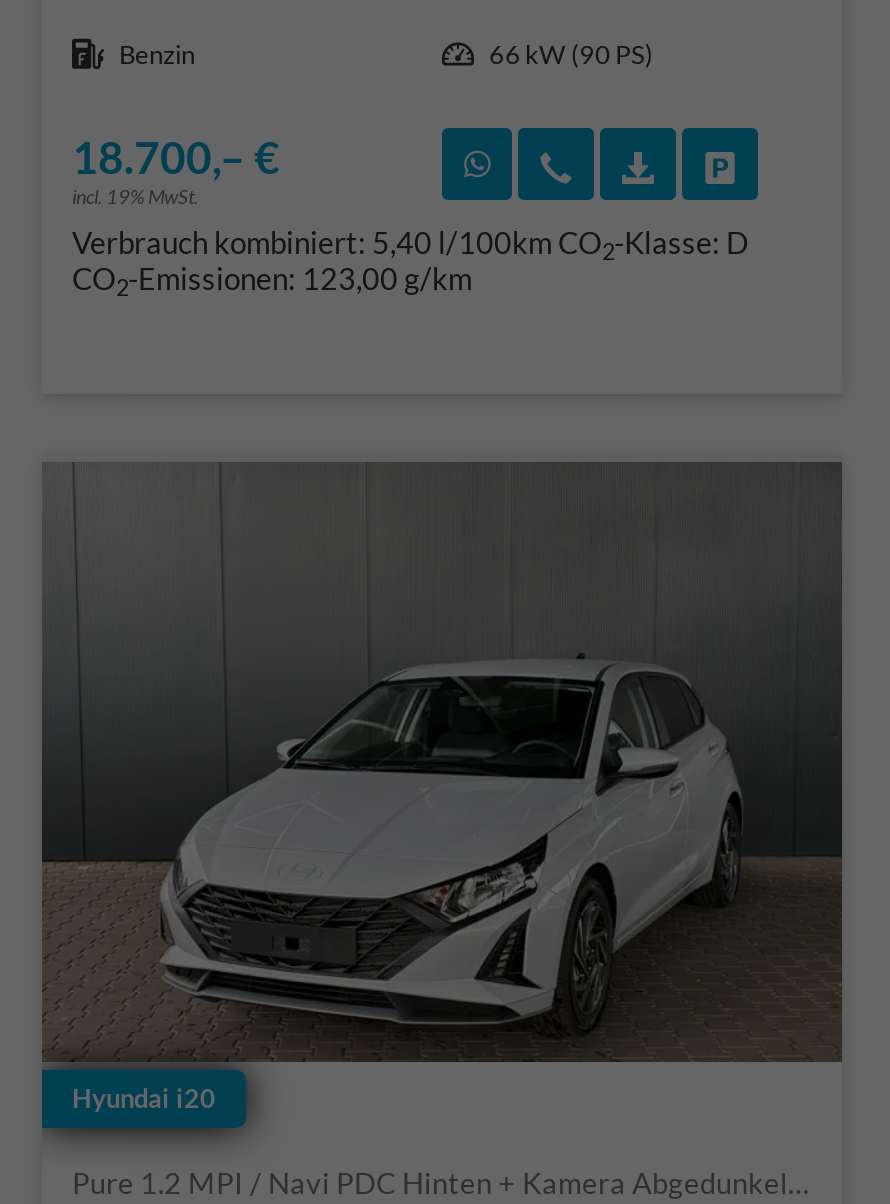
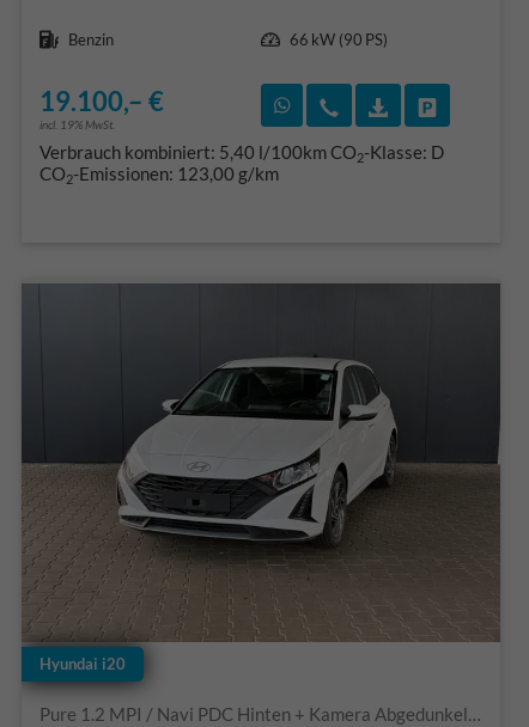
[72,129,280,183] 18.700,– € -> [39,84,164,117] 19.100,– €
[42,466,844,1062] [image] -> [23,285,500,642] [image]

